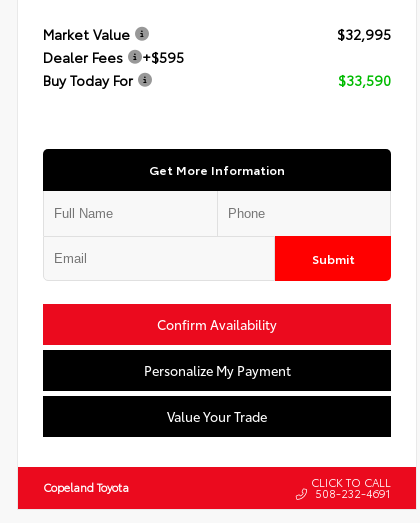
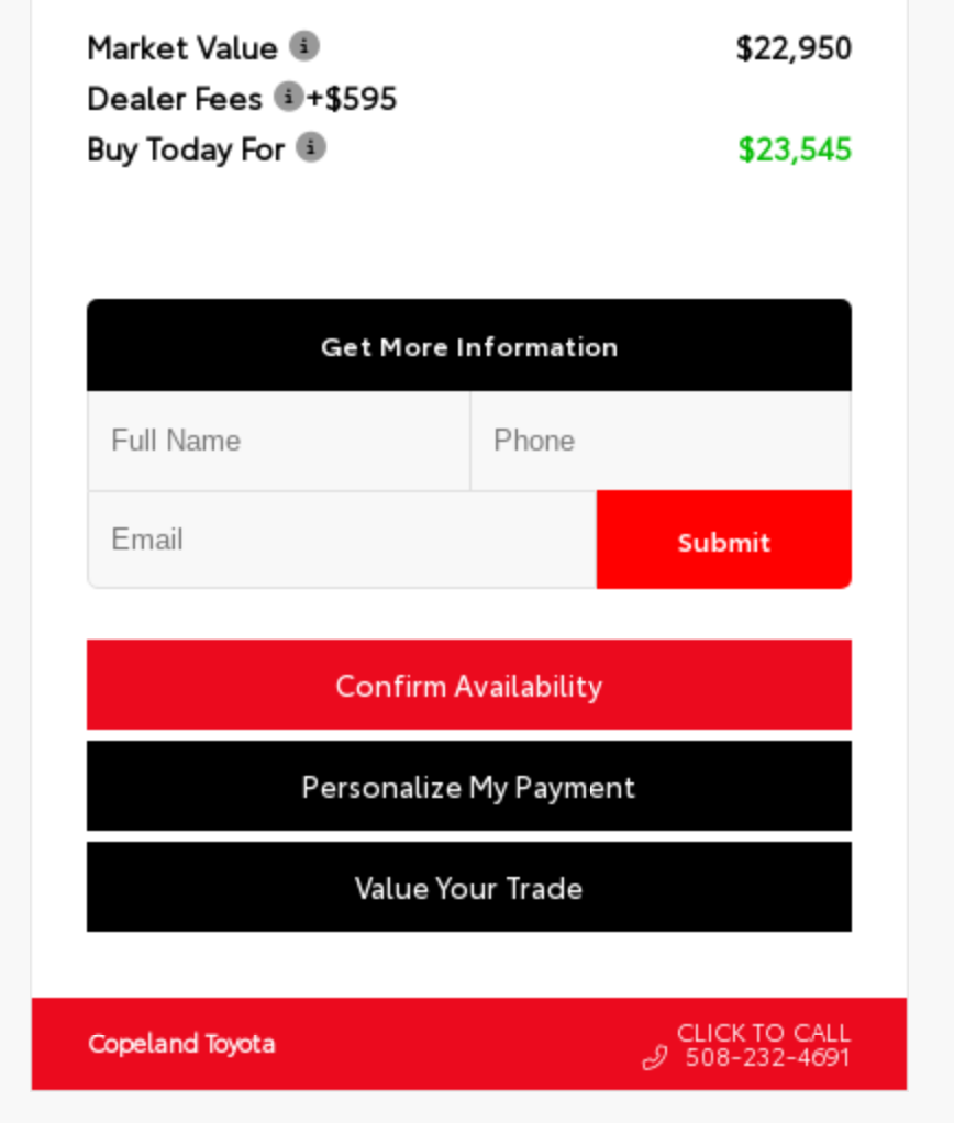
[337,23,391,43] $32,995 -> [735,23,852,67] $22,950
[338,69,391,89] $33,590 -> [737,124,852,168] $23,545

